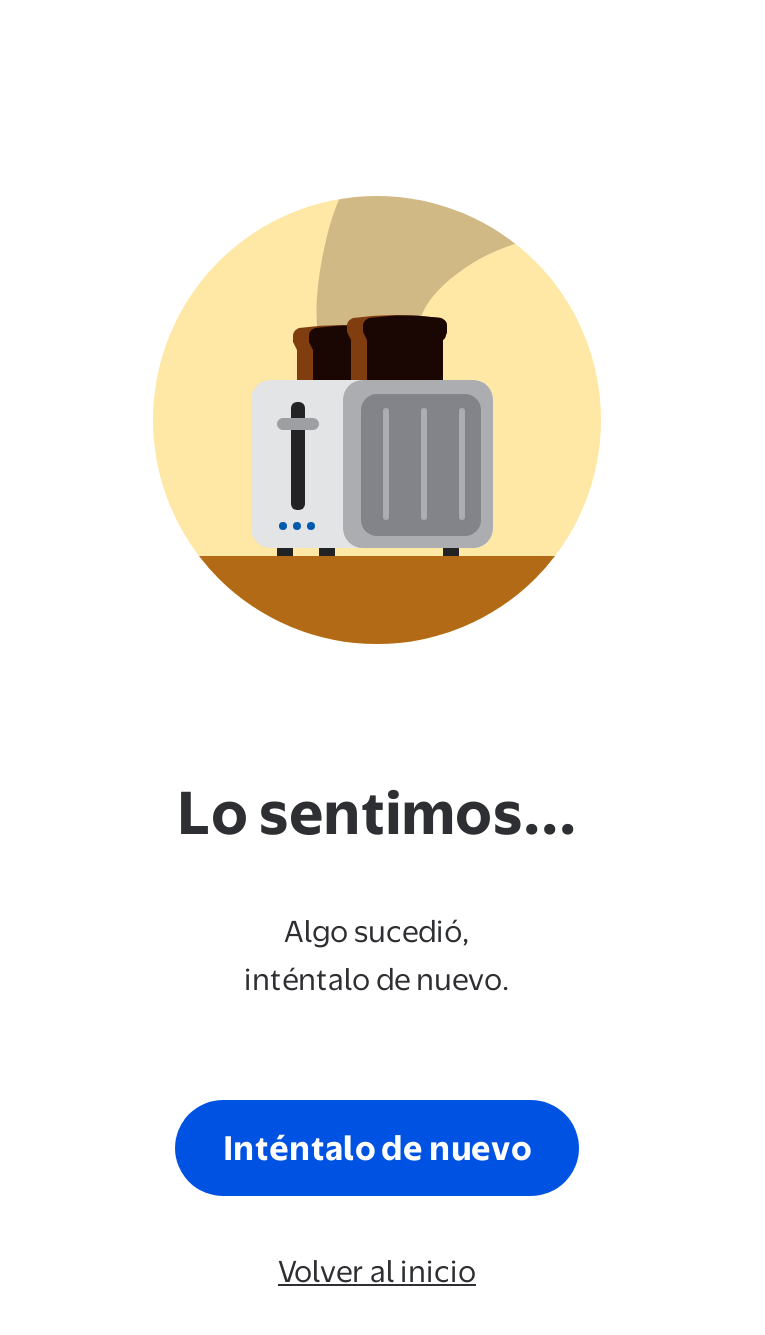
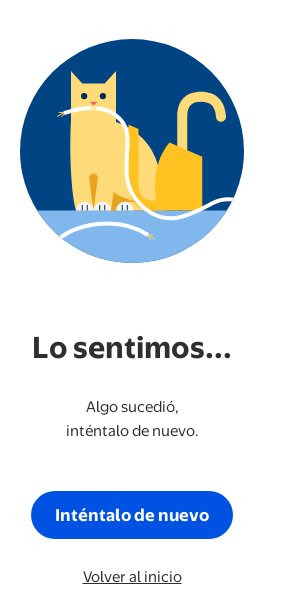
[153,196,601,646] [image] -> [19,38,245,264] [image]

